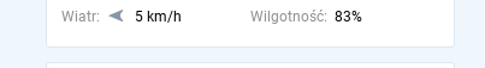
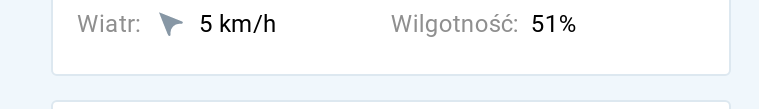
[250,8,362,25] Wilgotność: 83% -> [391,10,577,38] Wilgotność: 51%

